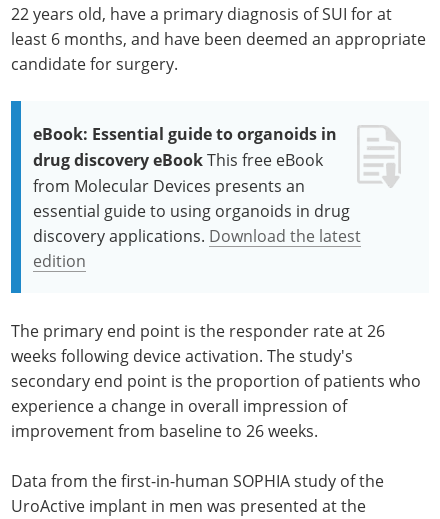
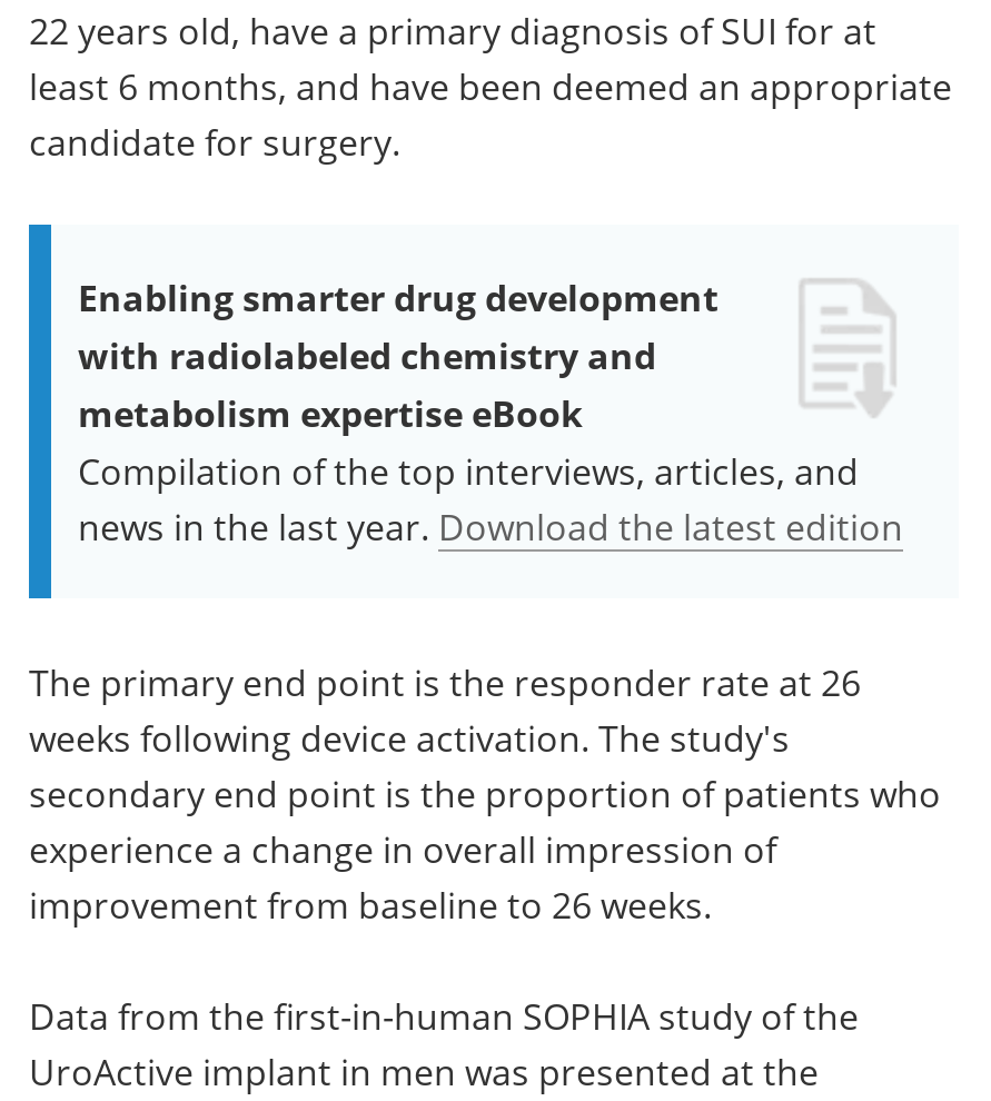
[33,123,361,271] eBook: Essential guide to organoids in | drug discovery eBook This free eBook | from Molecular Devices presents an | essential guide to using organoids in drug | discovery applications. Download the latest | edition -> [78,273,903,549] Enabling smarter drug development | with radiolabeled chemistry and | metabolism expertise eBook | Compilation of the top interviews, articles, and | news in the last year. Download the latest edition

